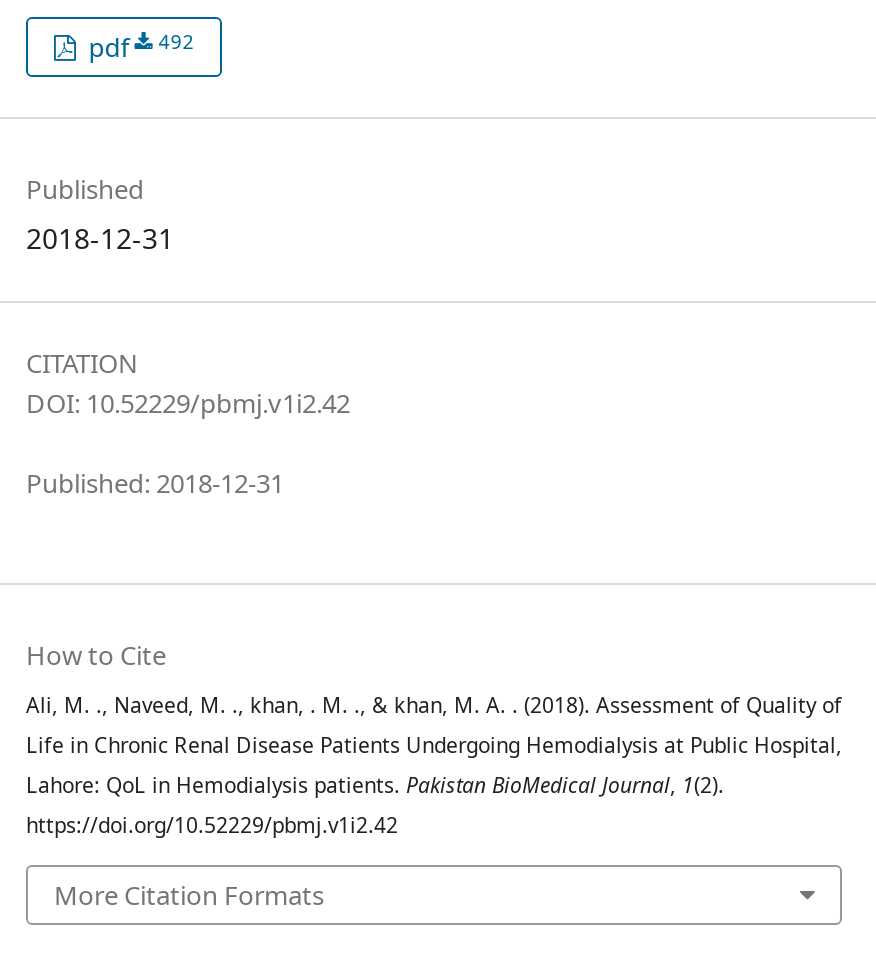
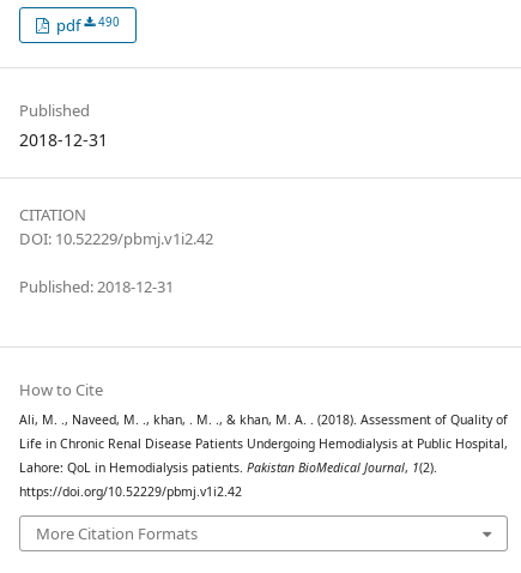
[82,28,194,66] pdf 492 -> [53,14,120,37] pdf 490

